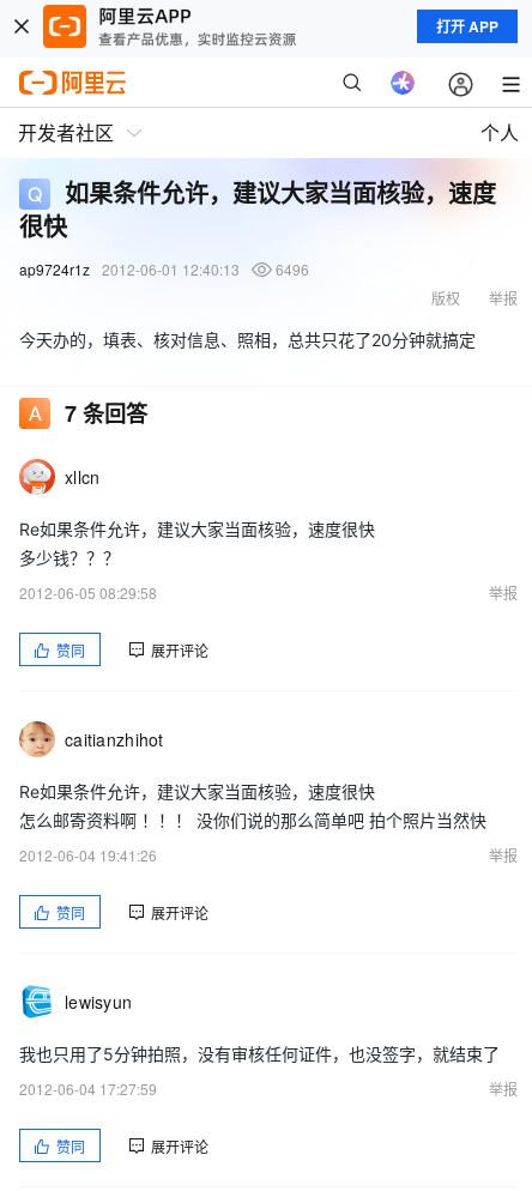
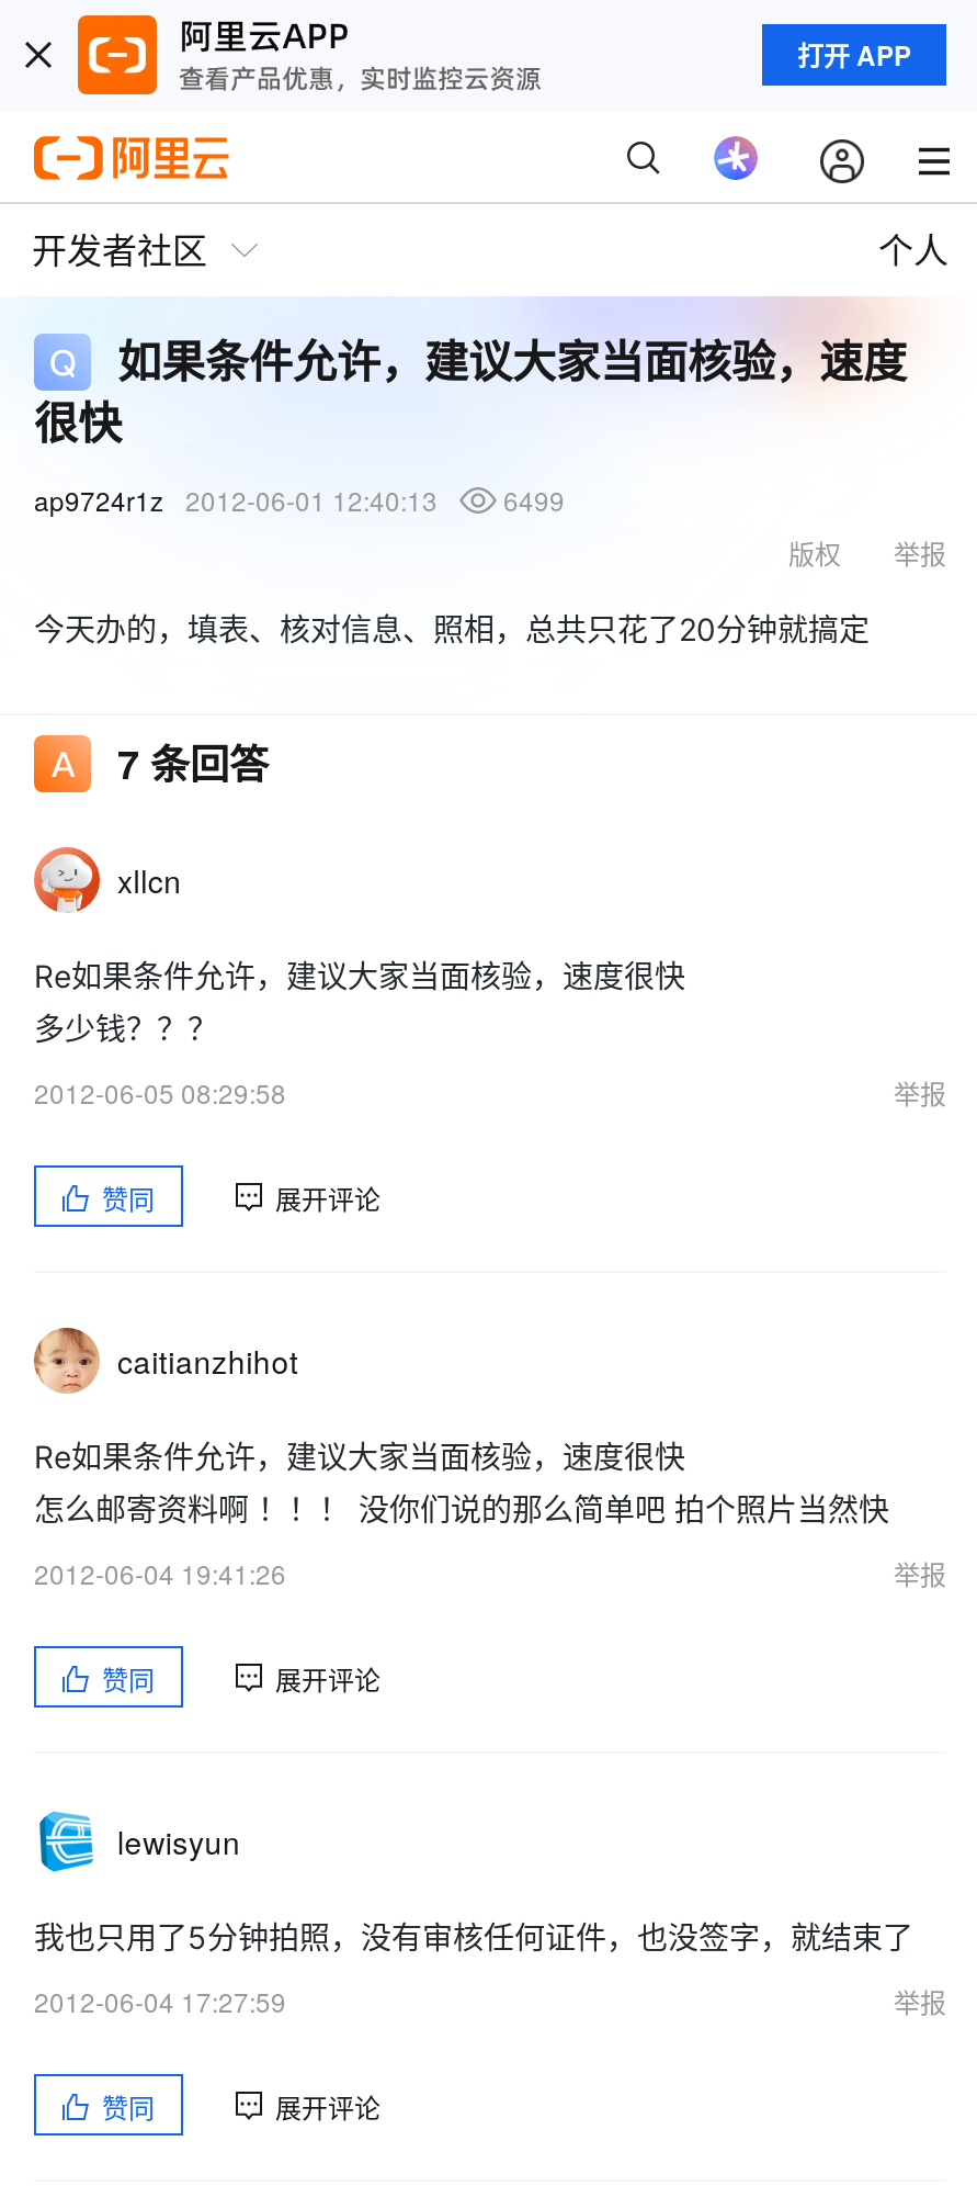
[19,259,309,279] ap9724r1z 2012-06-01 12:40:13 6496 -> [34,481,565,518] ap9724r1z 2012-06-01 12:40:13 6499

